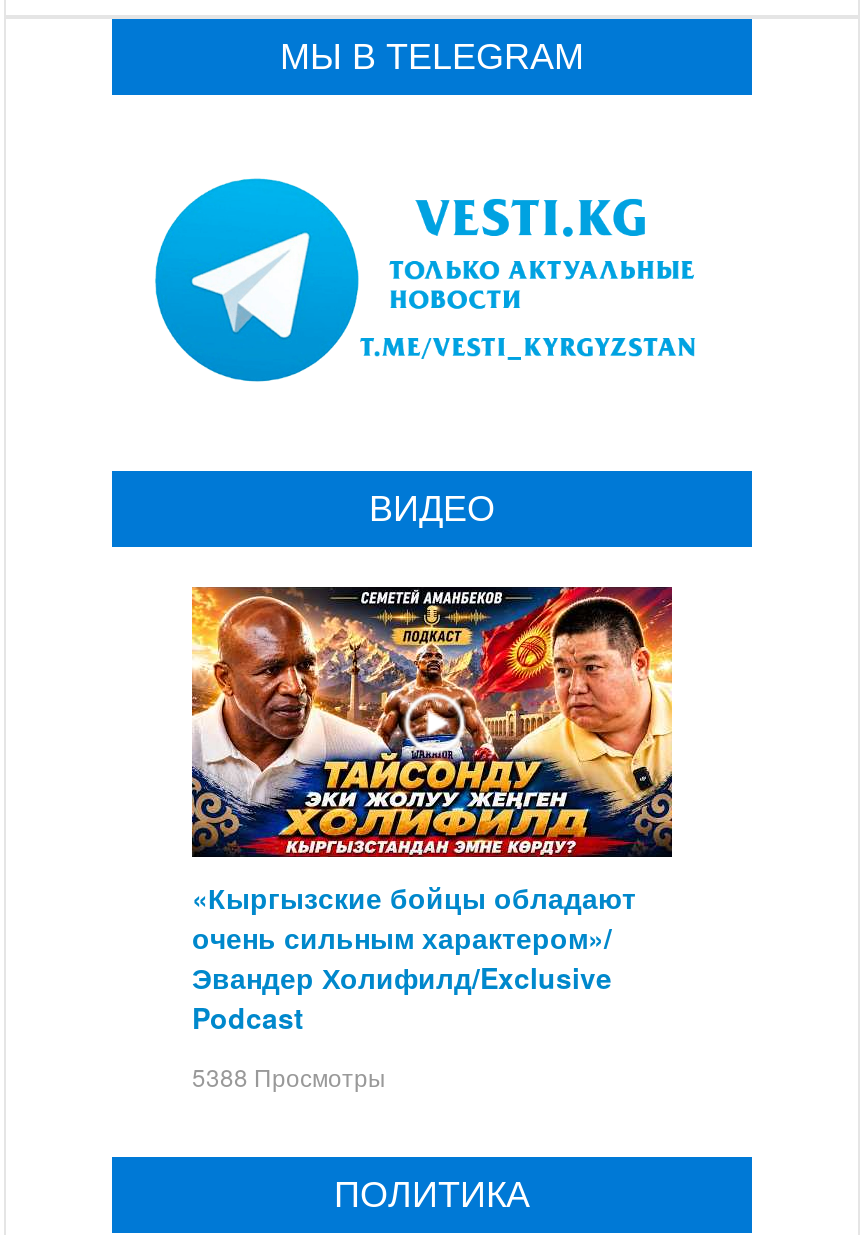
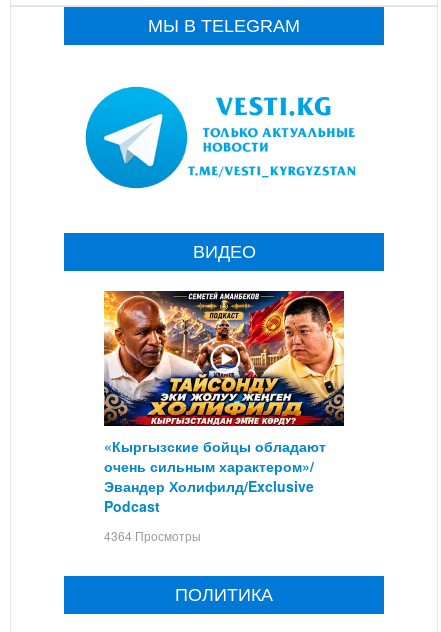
[192,1059,386,1093] 5388 Просмотры -> [104,527,201,544] 4364 Просмотры

